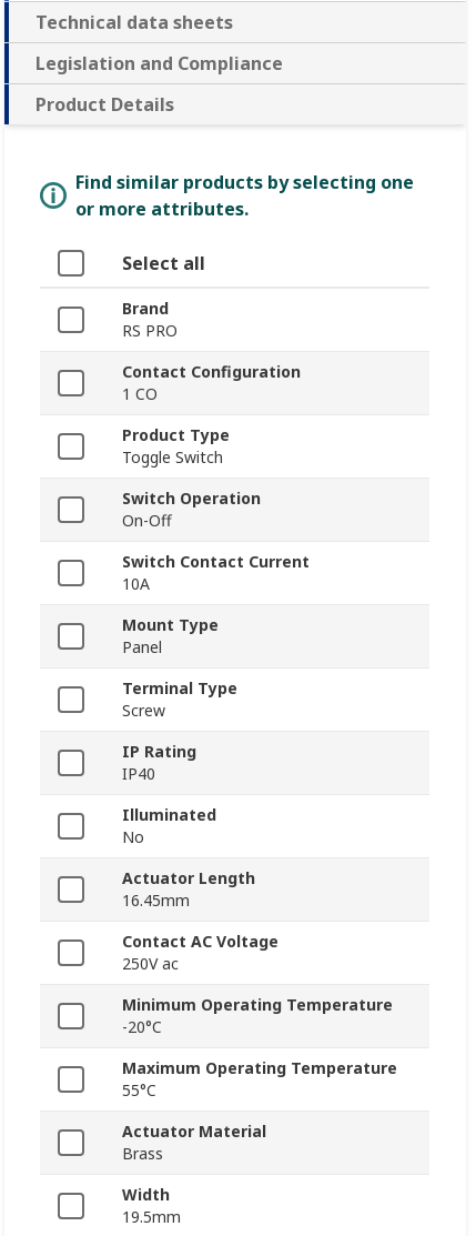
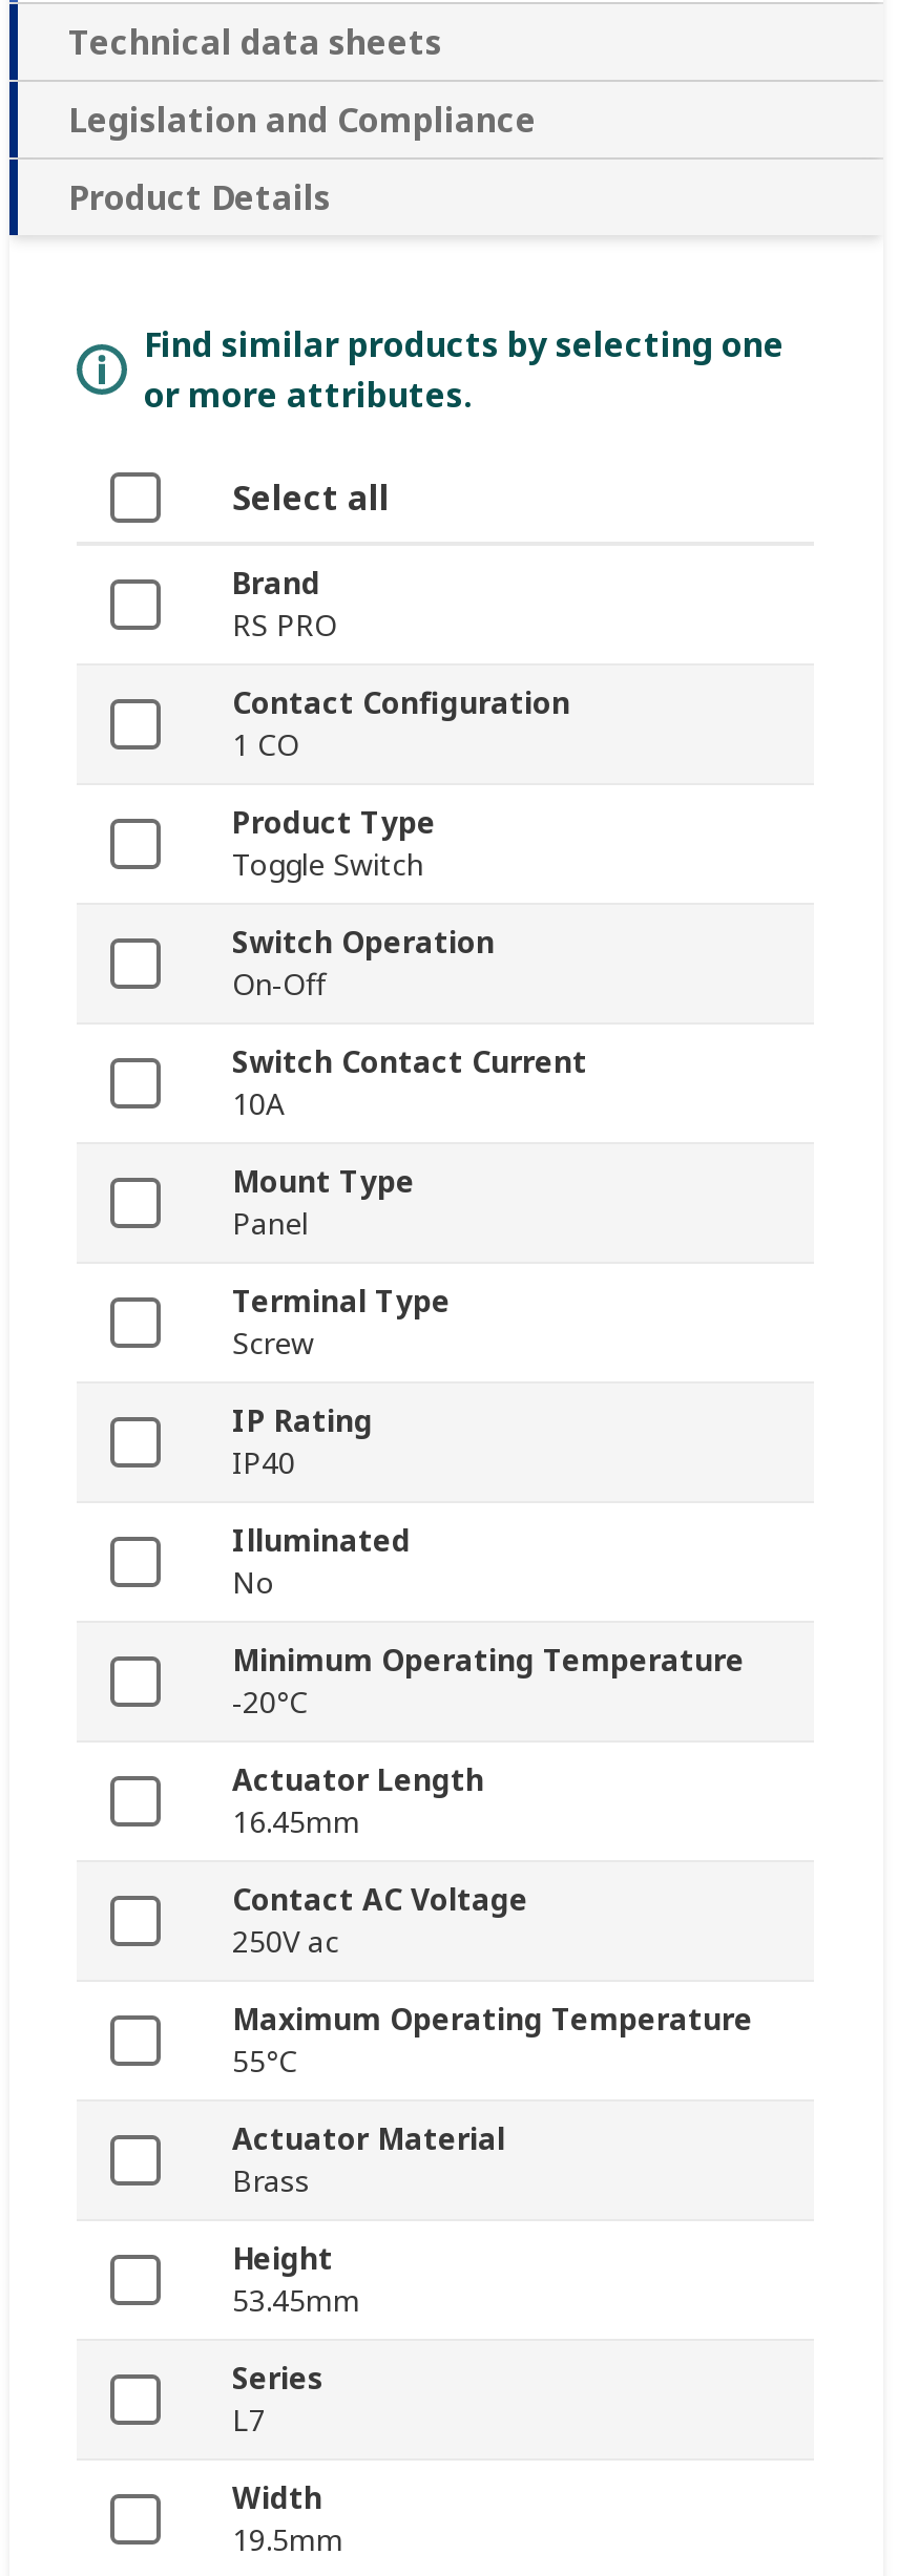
moved [122,994,393,1037] -> [232,1639,745,1721]: Minimum Operating Temperature | -20°C
none -> [232,2238,360,2439] Height | 53.45mm | Series | L7

